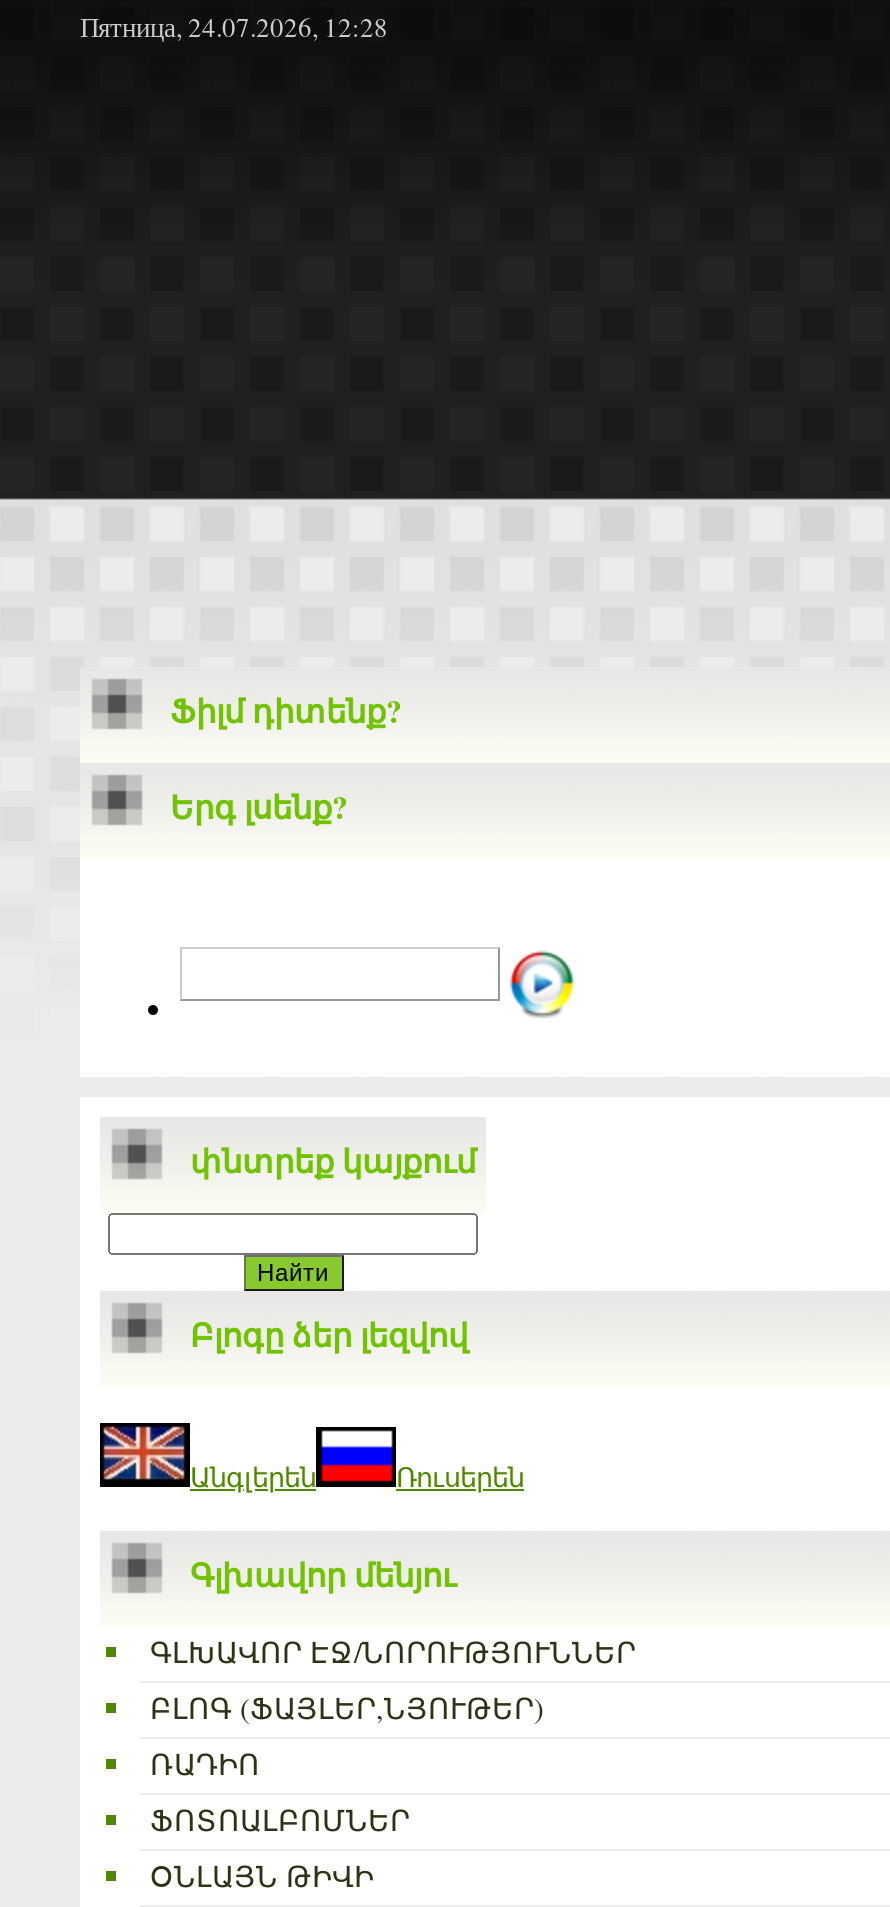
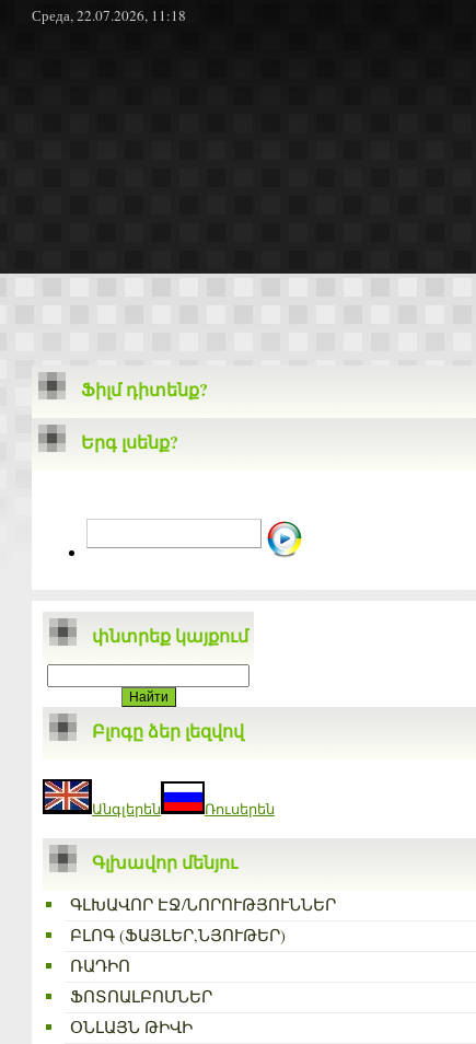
[80,9,388,45] Пятница, 24.07.2026, 12:28 -> [32,5,186,25] Среда, 22.07.2026, 11:18

